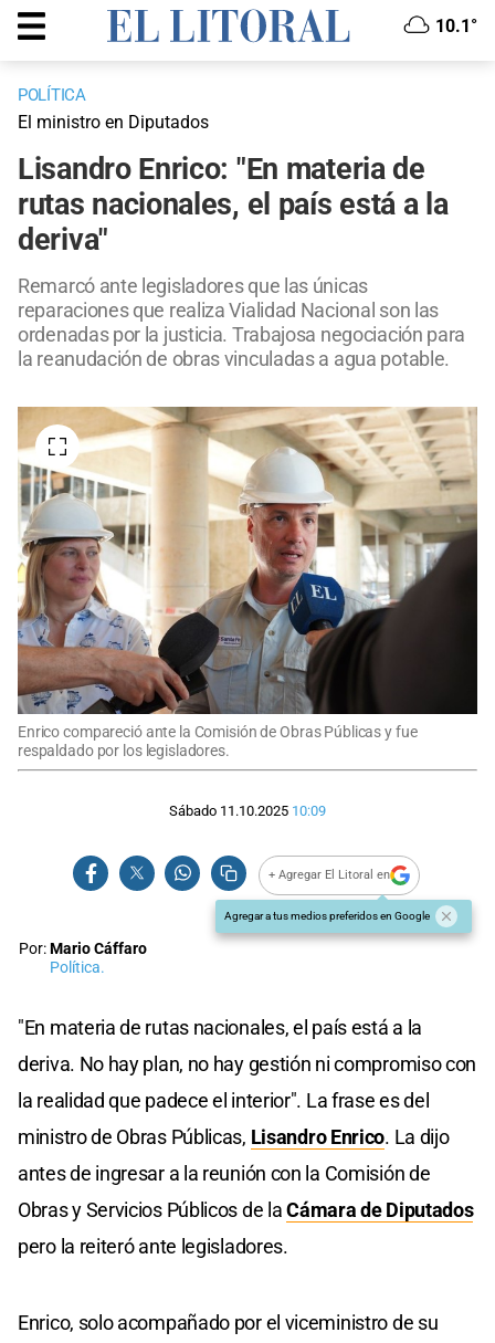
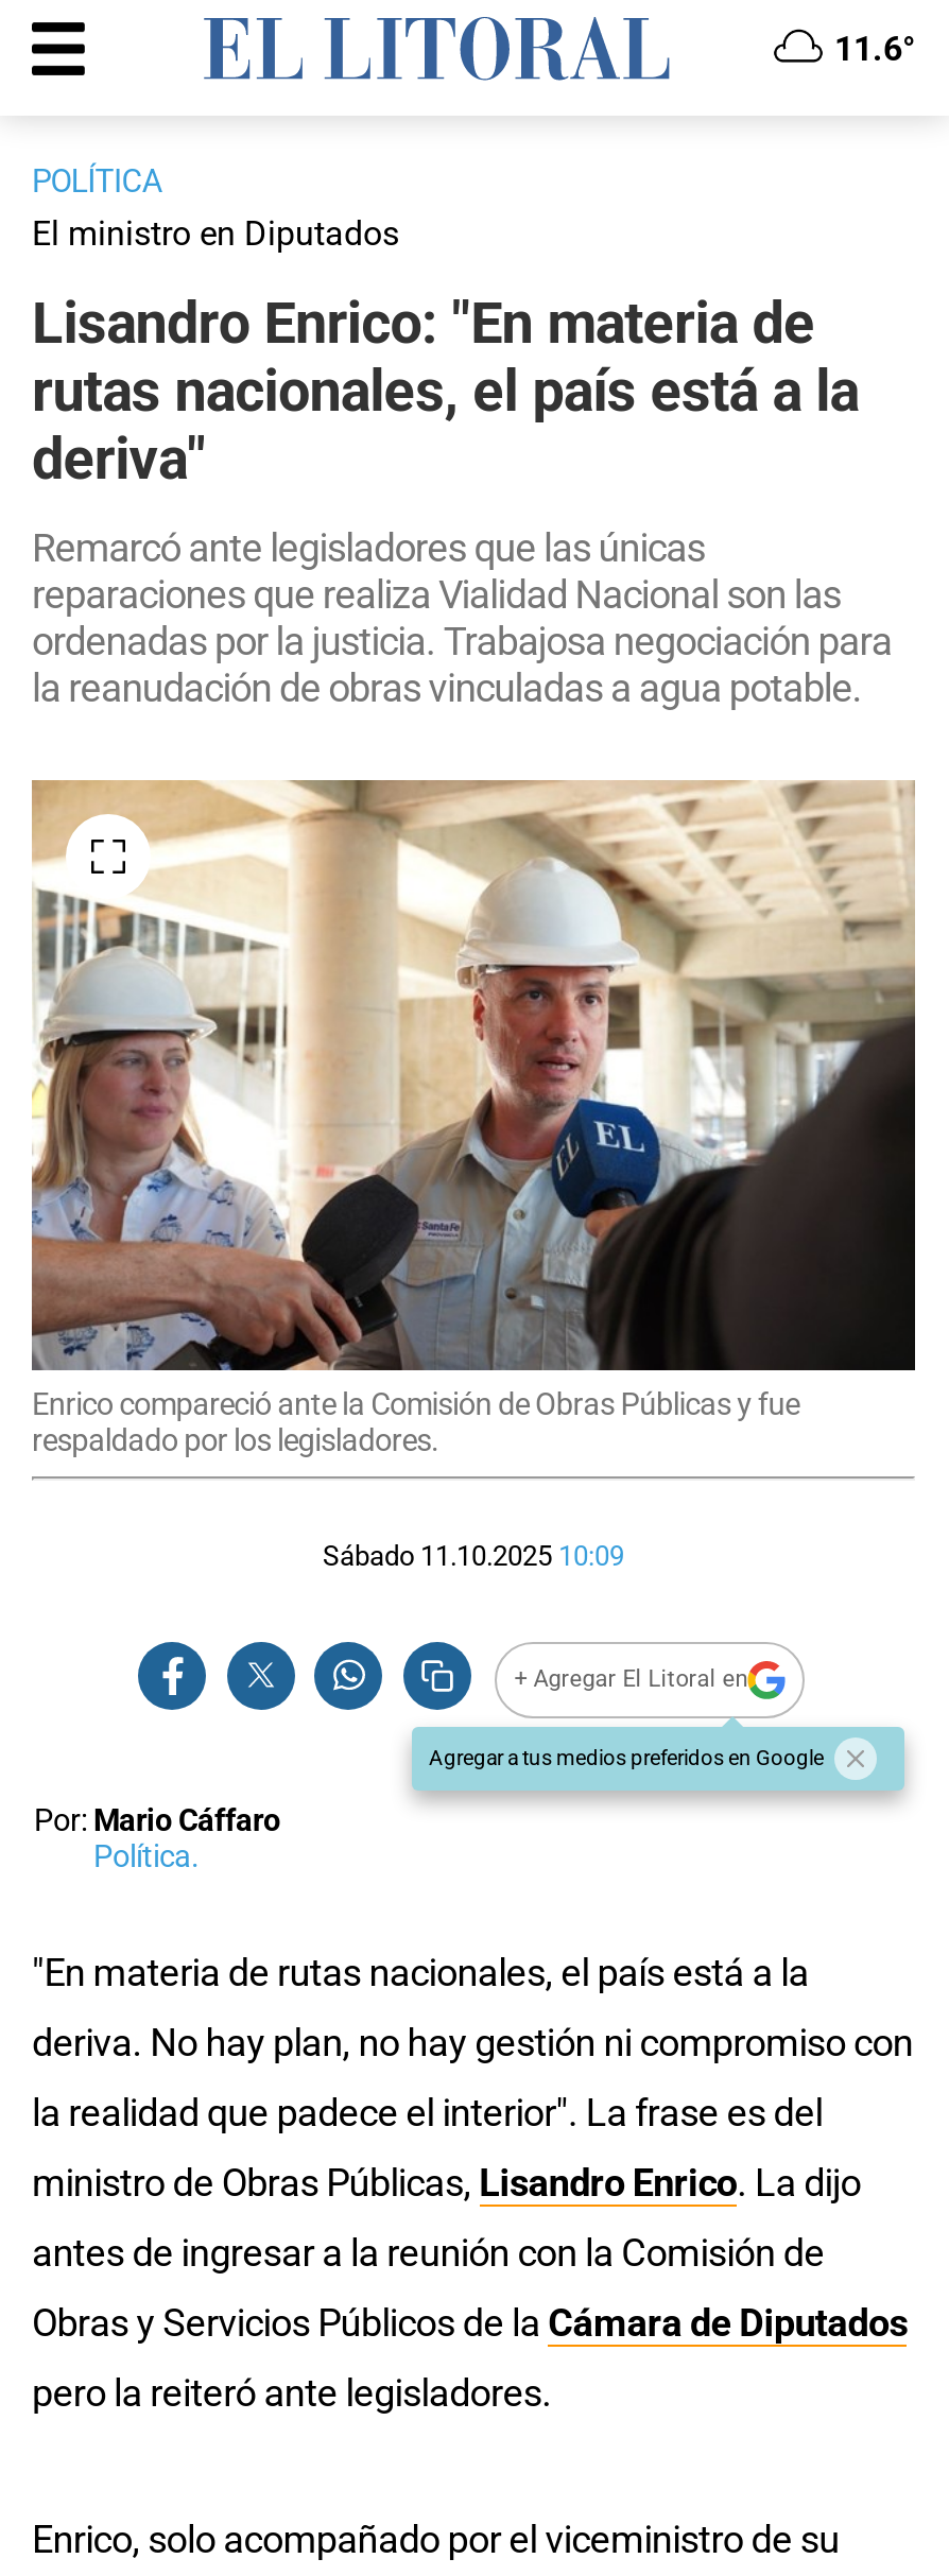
[435,15,477,36] 10.1° -> [834,28,915,68] 11.6°

